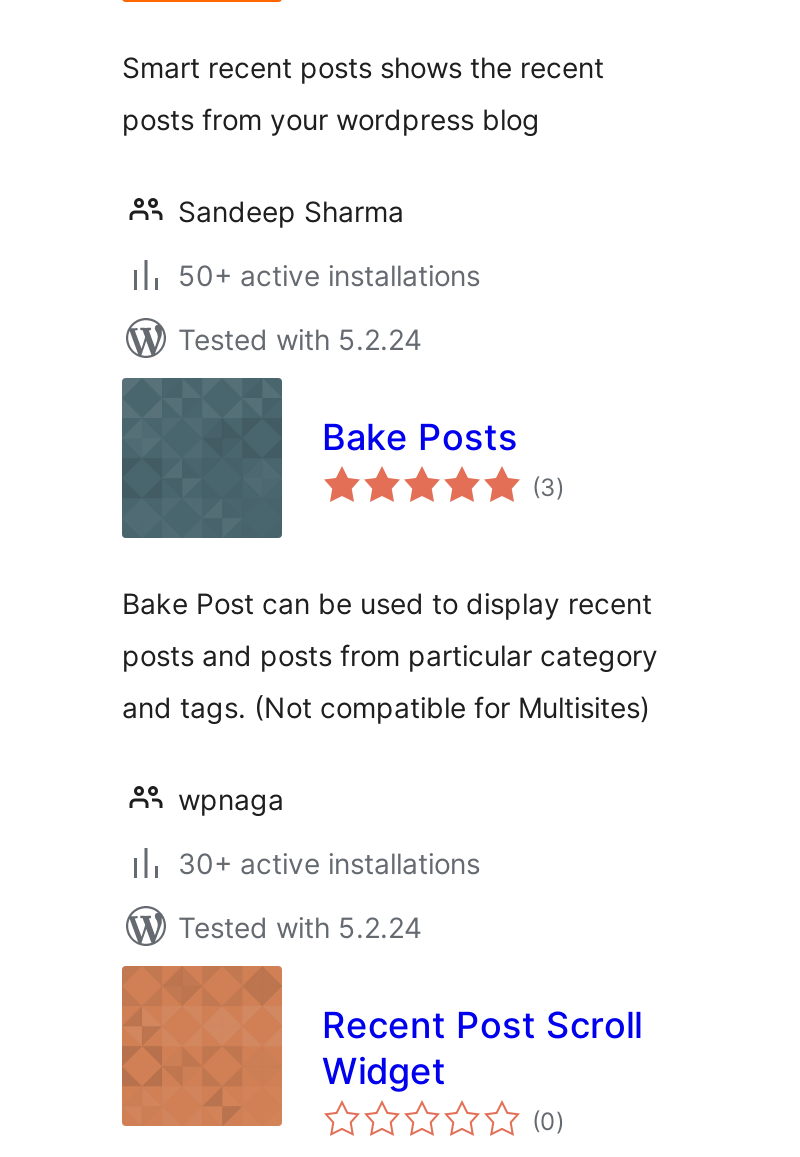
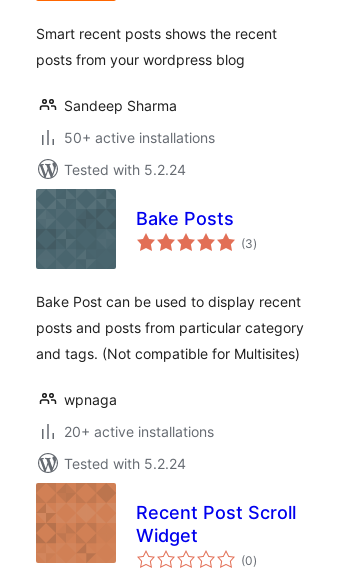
[178,846,480,880] 30+ active installations -> [64,423,214,440] 20+ active installations

